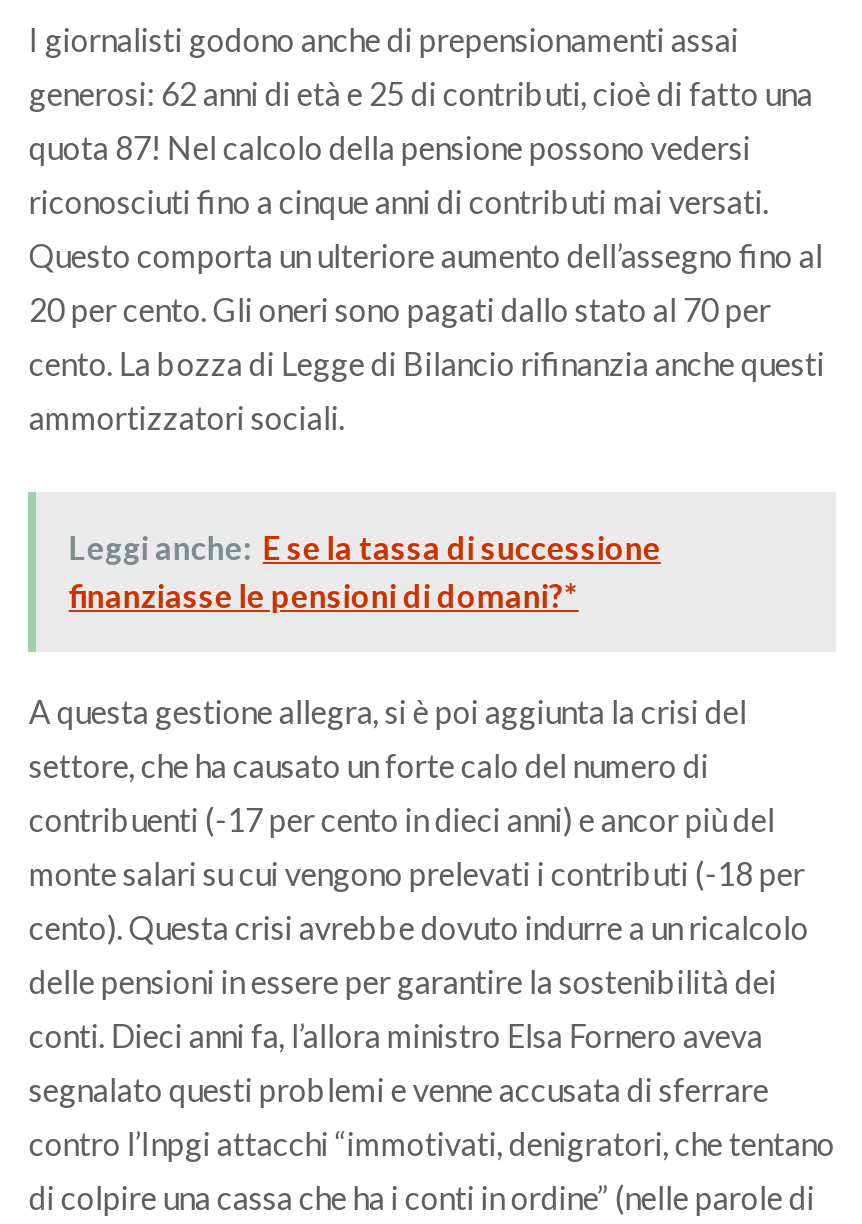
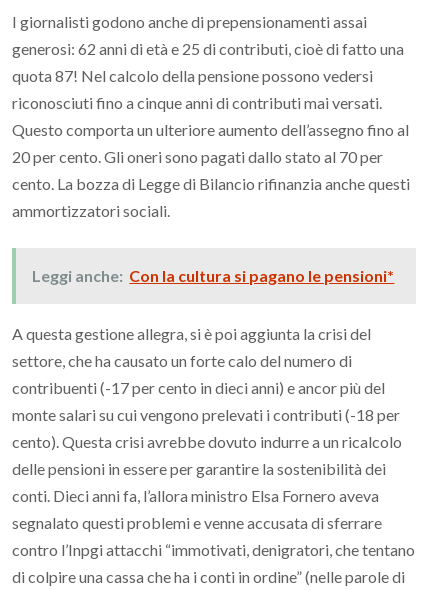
[69,527,661,613] Leggi anche: E se la tassa di successione | finanziasse le pensioni di domani?* -> [32,266,394,285] Leggi anche: Con la cultura si pagano le pensioni*

